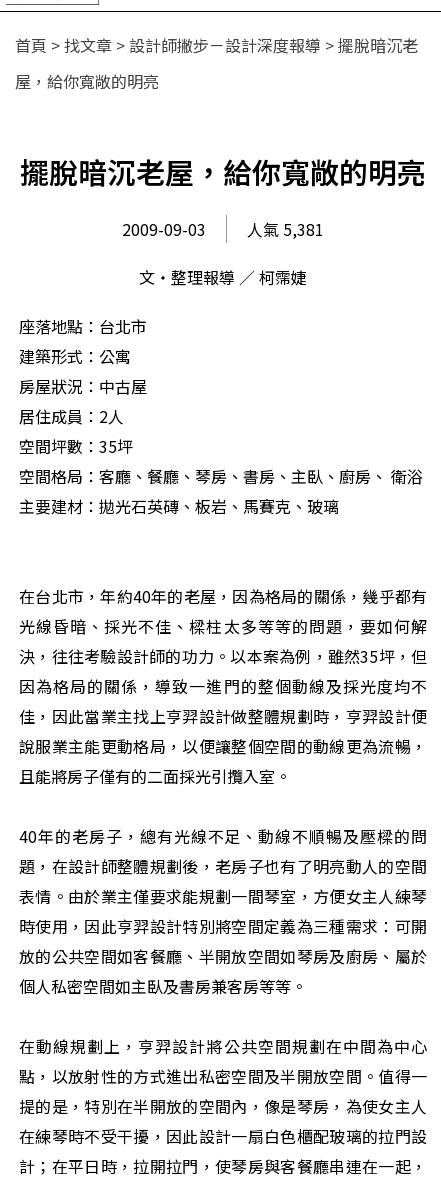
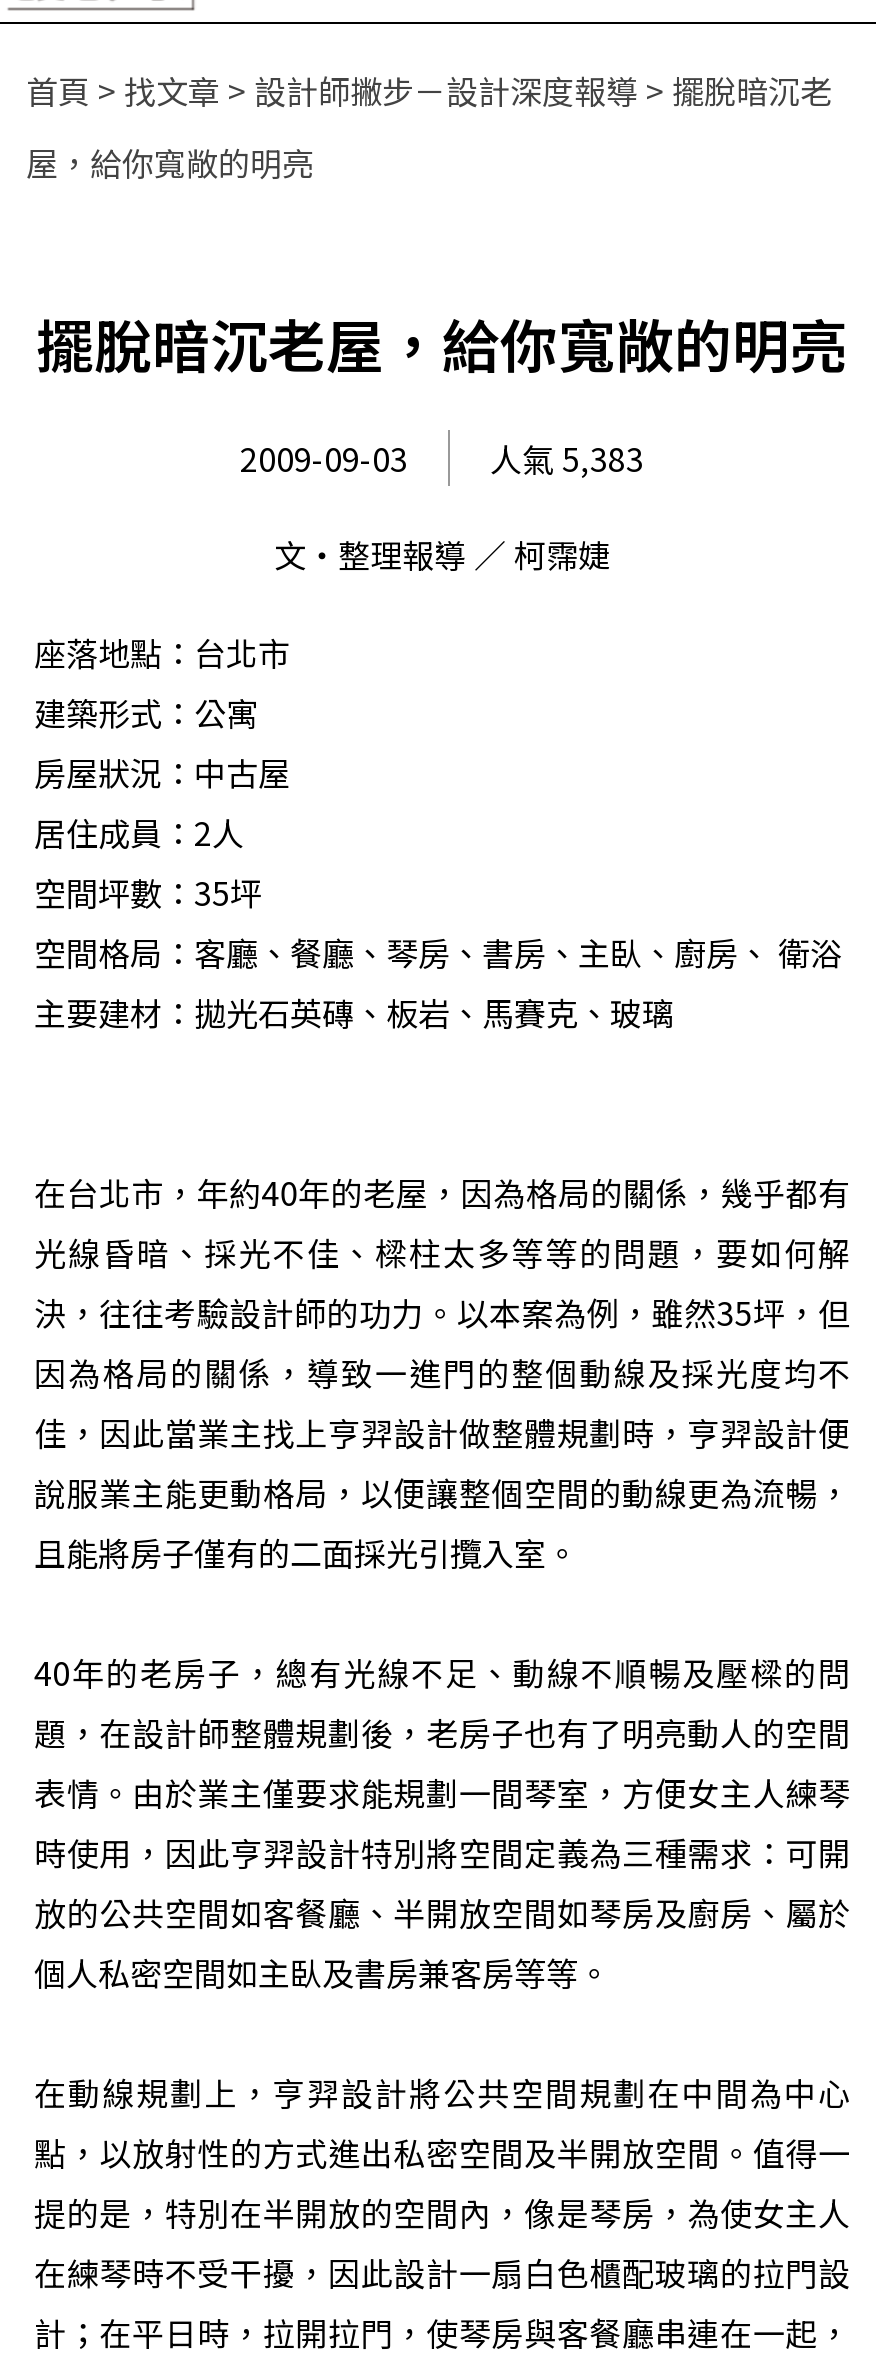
[122,217,324,241] 2009-09-03 人氣 5,381 -> [240,434,644,482] 2009-09-03 人氣 5,383

